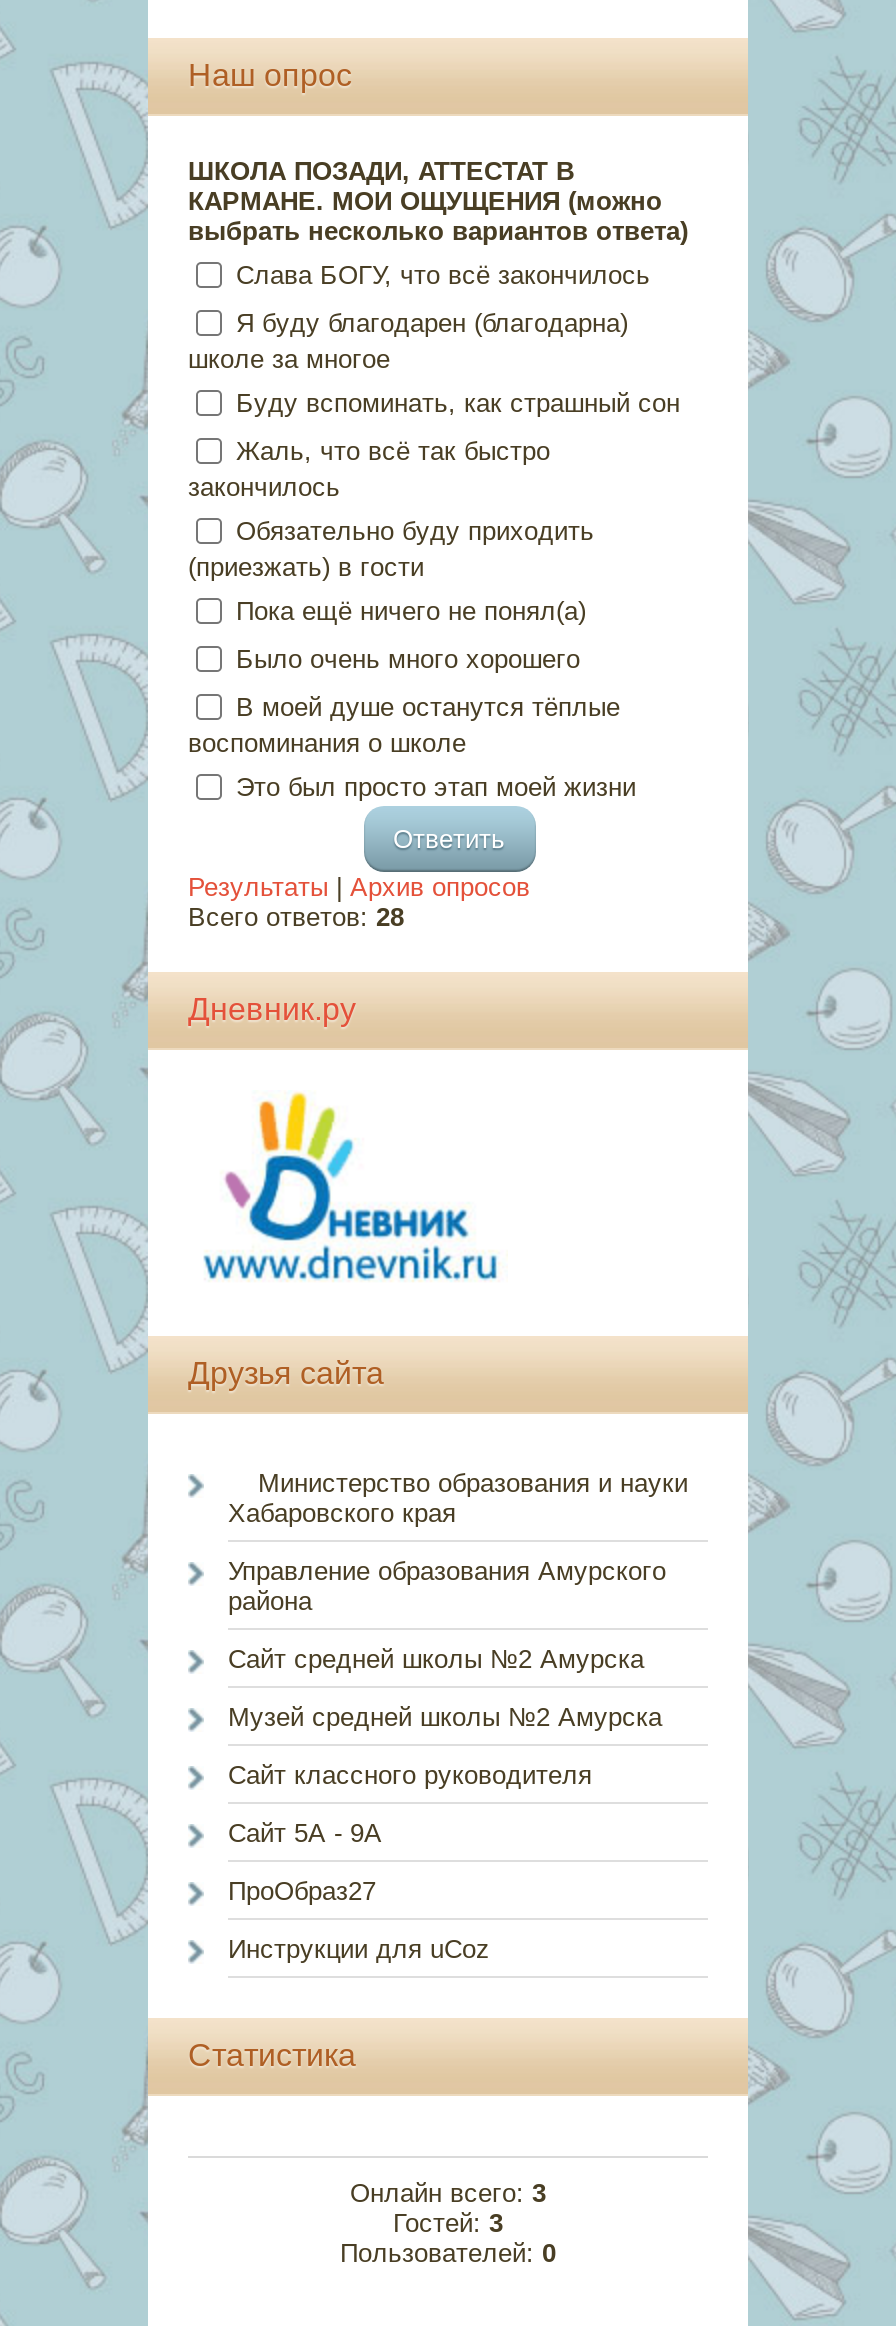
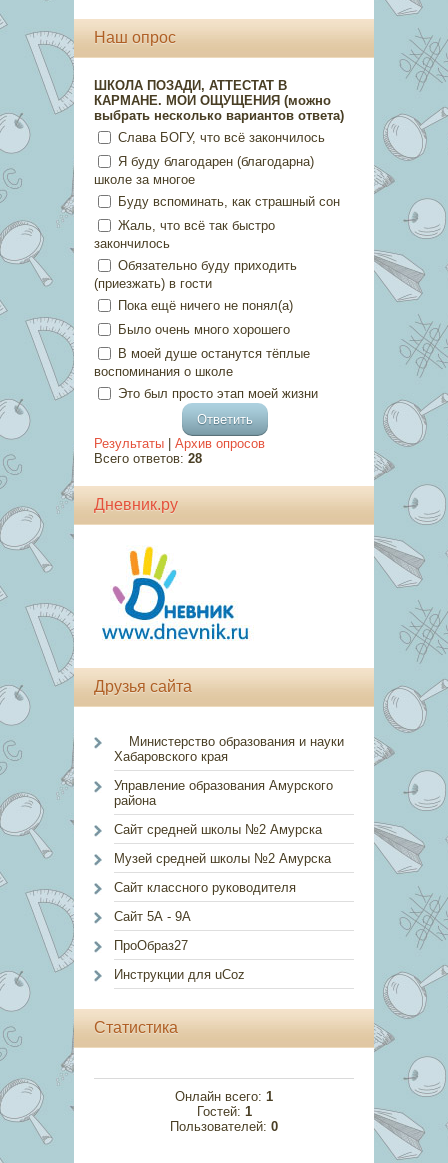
[350,2178,546,2208] Онлайн всего: 3 -> [175,1089,273,1104] Онлайн всего: 1
[393,2208,503,2238] Гостей: 3 -> [196,1104,251,1119] Гостей: 1

